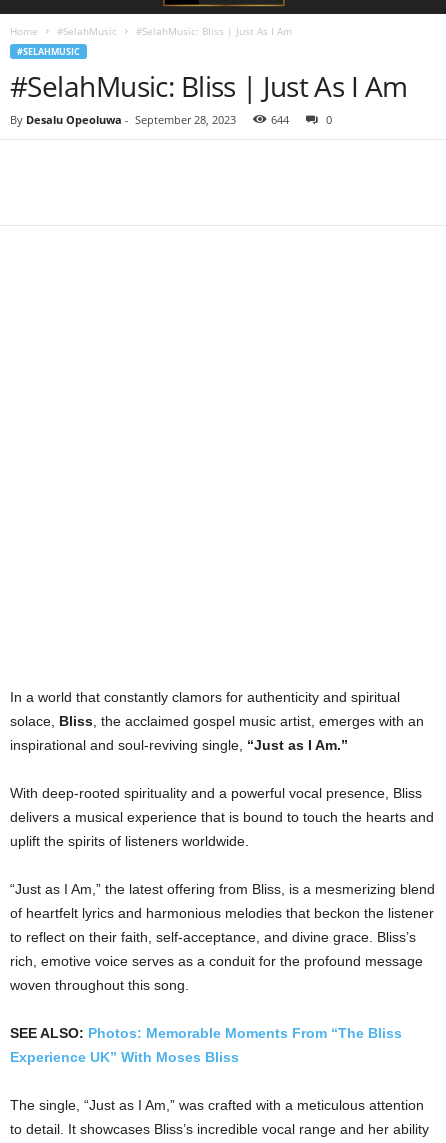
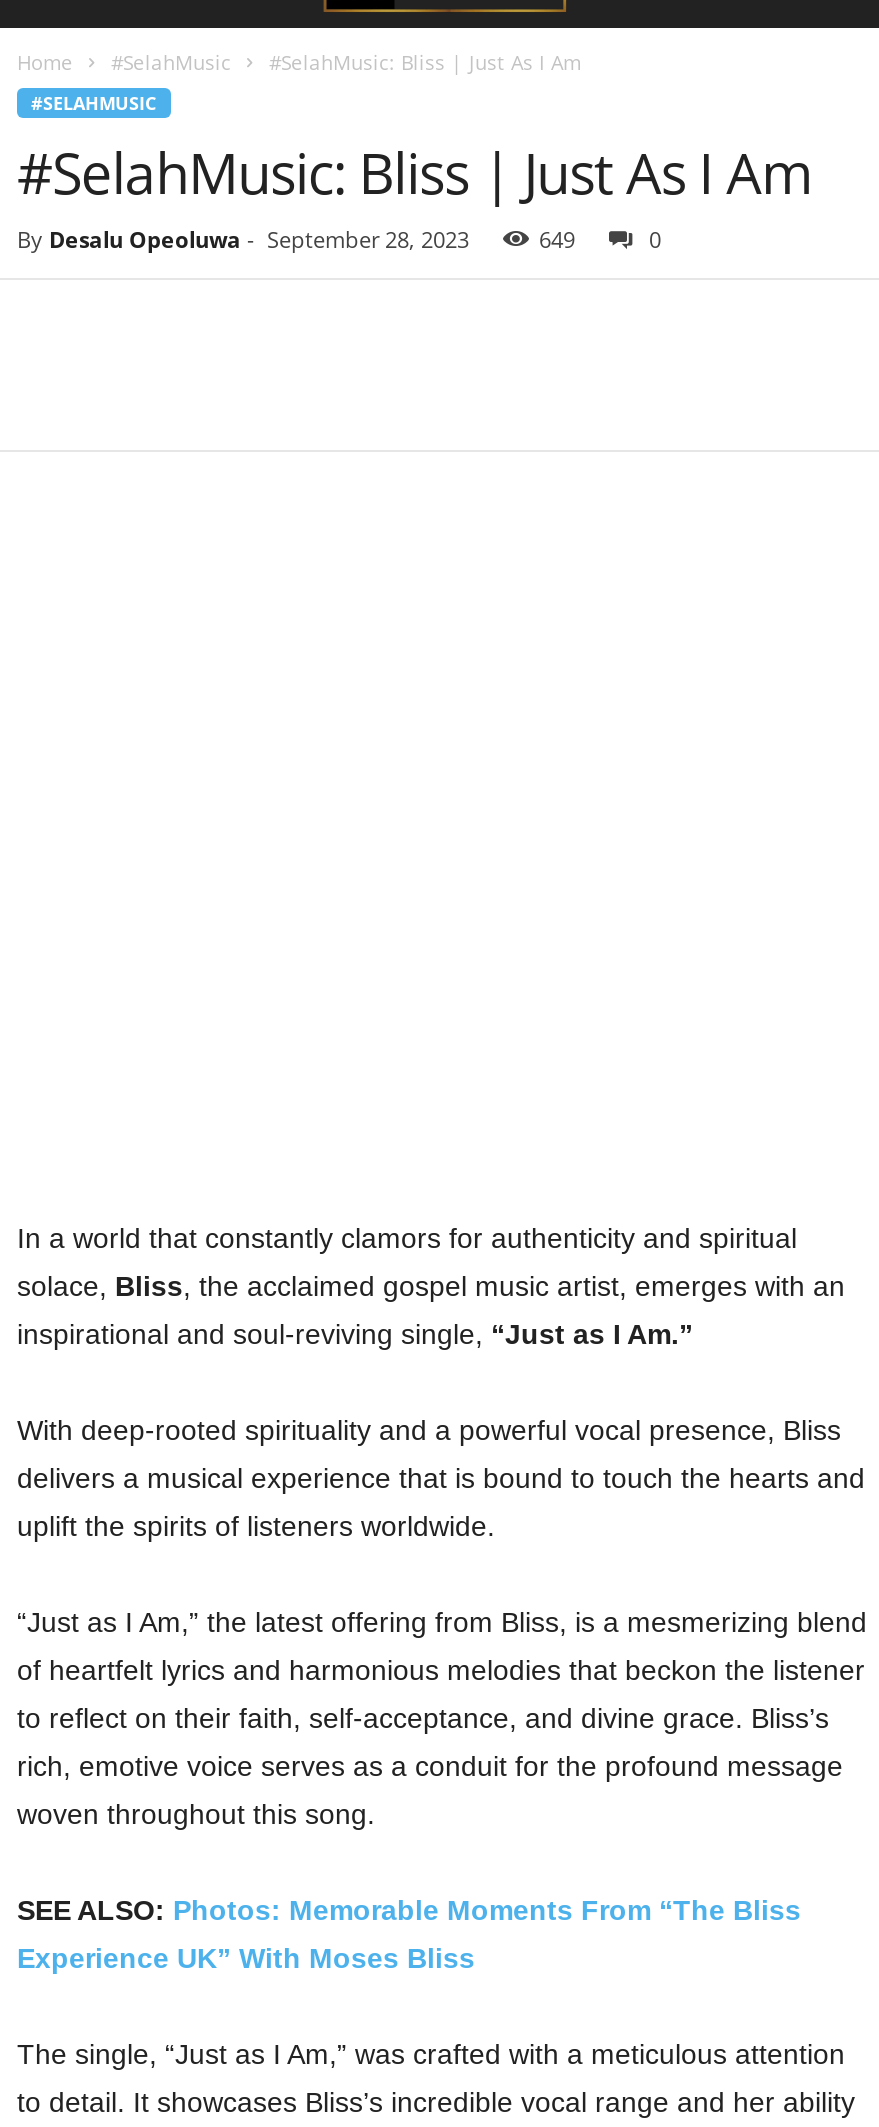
[271,112,289,127] 644 -> [539,224,575,254] 649

